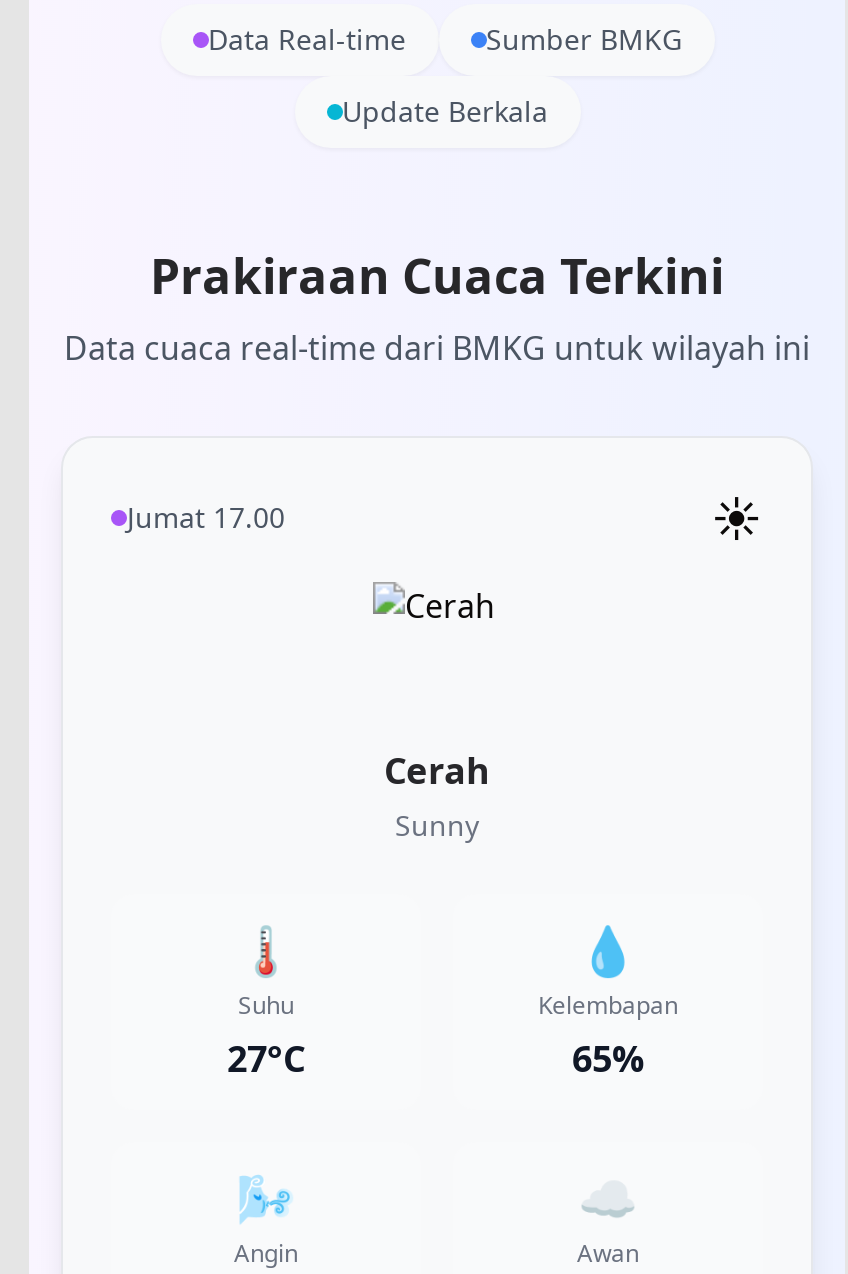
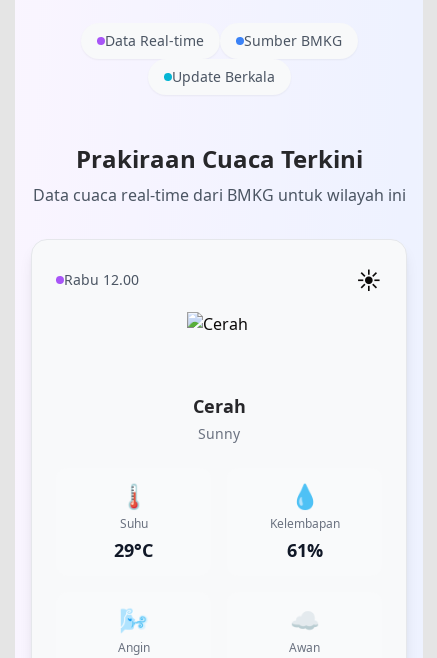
[127,498,285,536] Jumat 17.00 -> [64,270,139,289] Rabu 12.00
[227,1034,305,1082] 27°C -> [114,538,153,562] 29°C
[572,1034,644,1082] 65% -> [286,538,322,562] 61%

